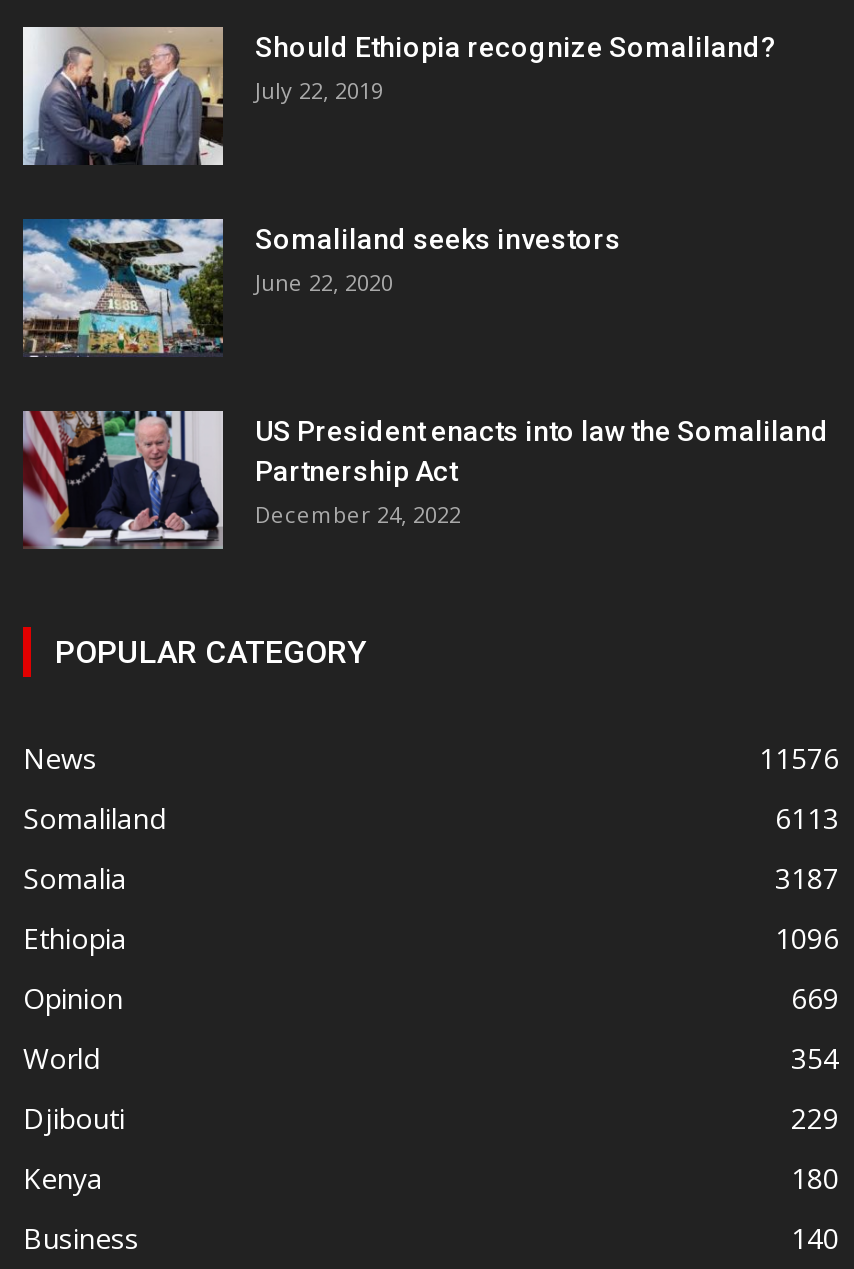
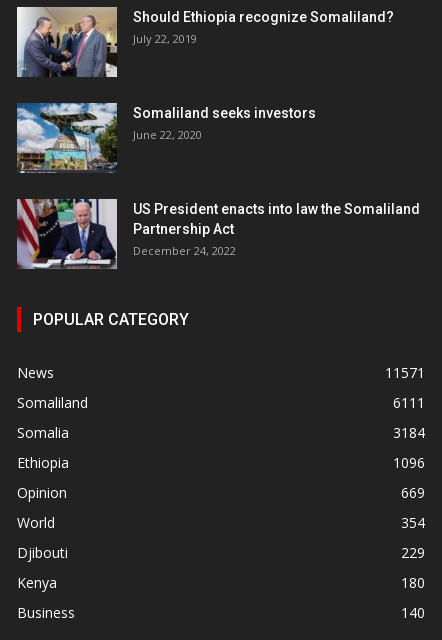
[759,739,839,777] 11576 -> [385,363,425,382] 11571
[775,799,839,837] 6113 -> [393,393,425,412] 6111
[775,859,839,897] 3187 -> [393,423,425,442] 3184

